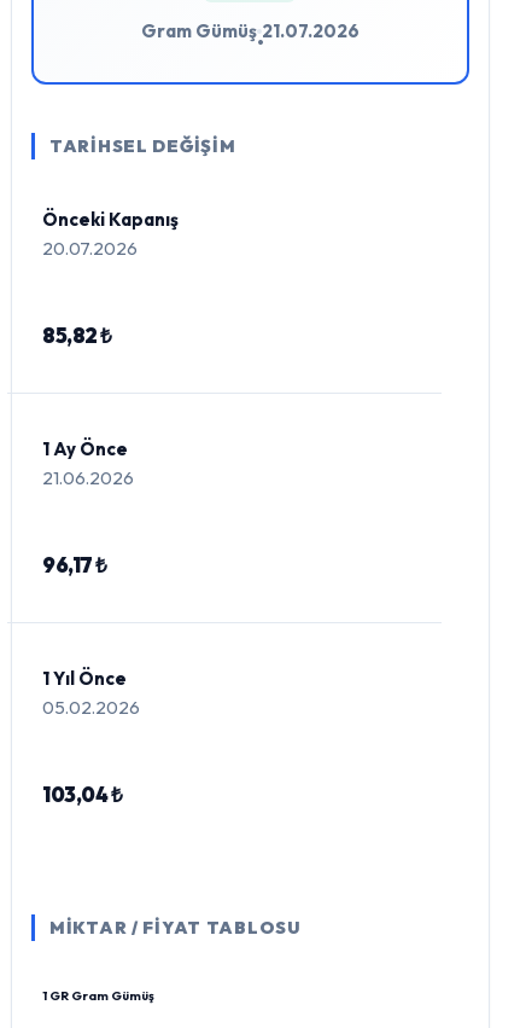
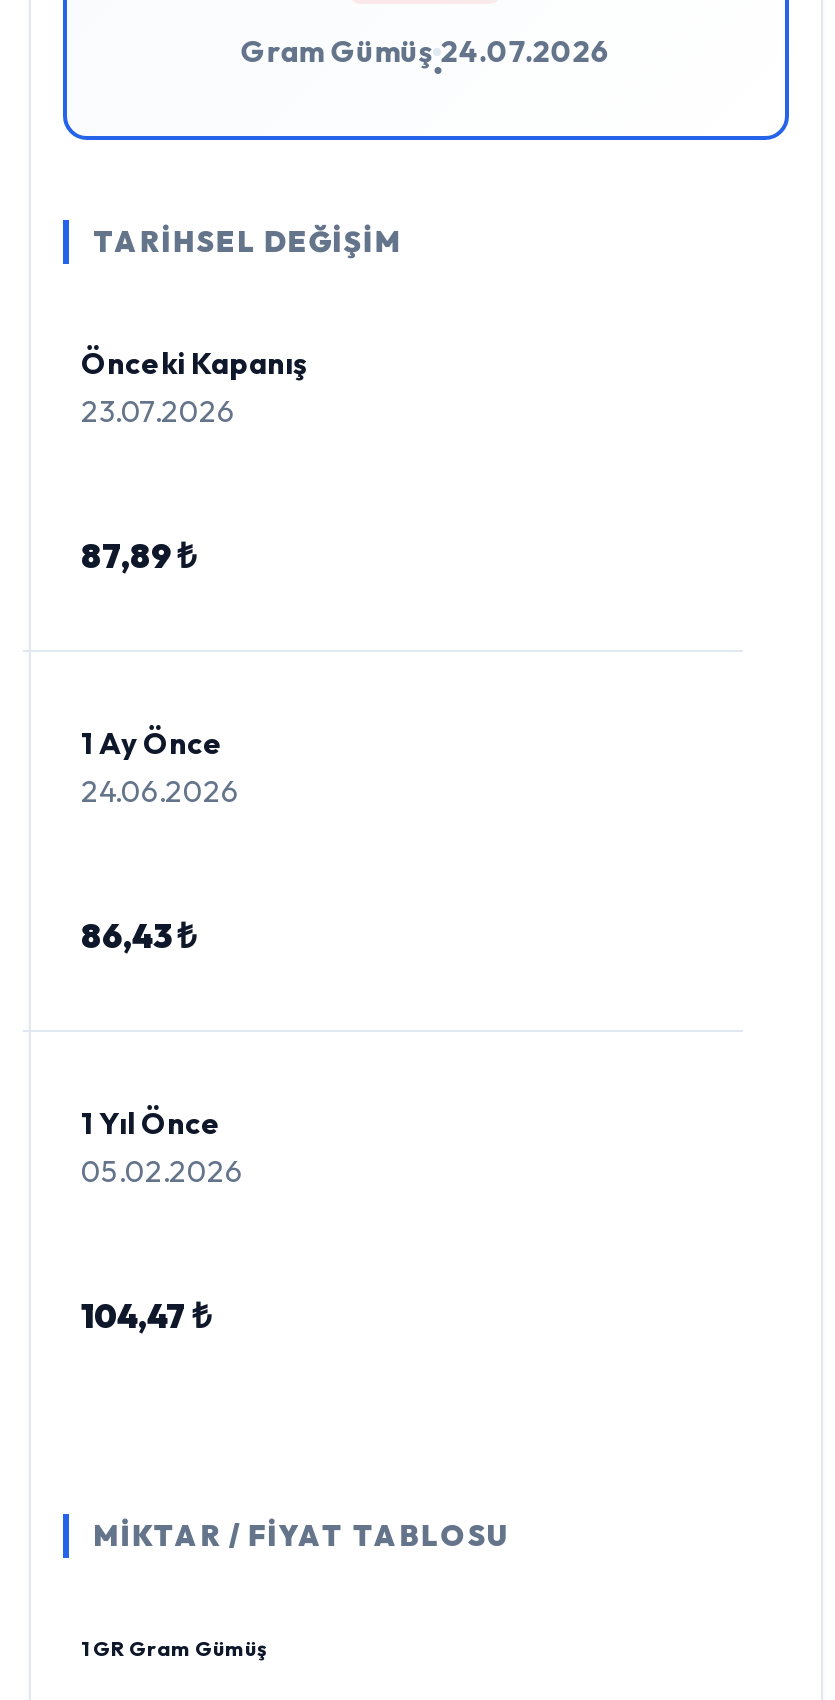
[141,19,359,42] Gram Gümüş 21.07.2026 -> [241,31,611,69] Gram Gümüş 24.07.2026
[42,236,138,259] 20.07.2026 -> [81,391,235,429] 23.07.2026
[42,322,112,347] 85,82 ₺ -> [81,533,196,575] 87,89 ₺
[42,466,134,489] 21.06.2026 -> [81,771,239,809] 24.06.2026
[42,551,107,577] 96,17 ₺ -> [81,913,196,955] 86,43 ₺
[42,781,122,806] 103,04 ₺ -> [81,1293,211,1335] 104,47 ₺

